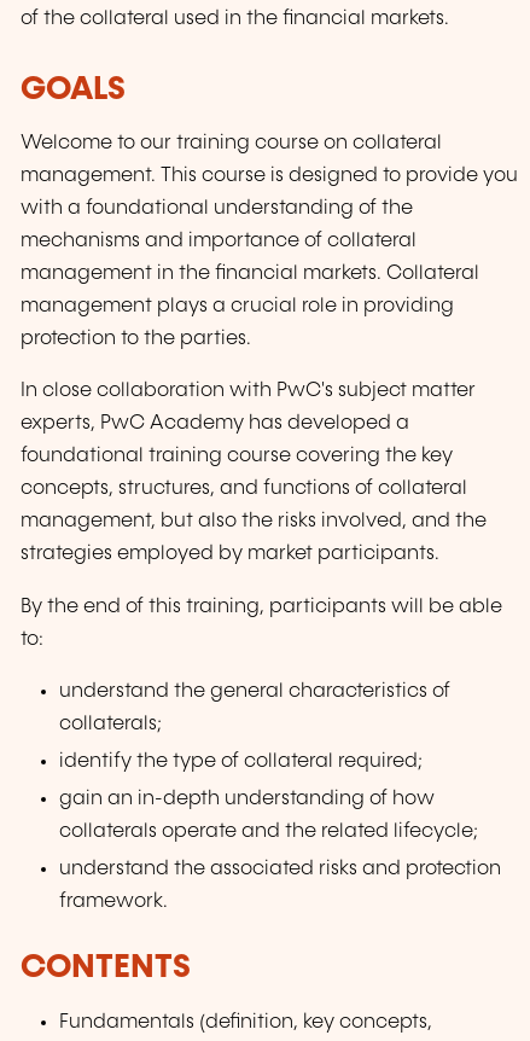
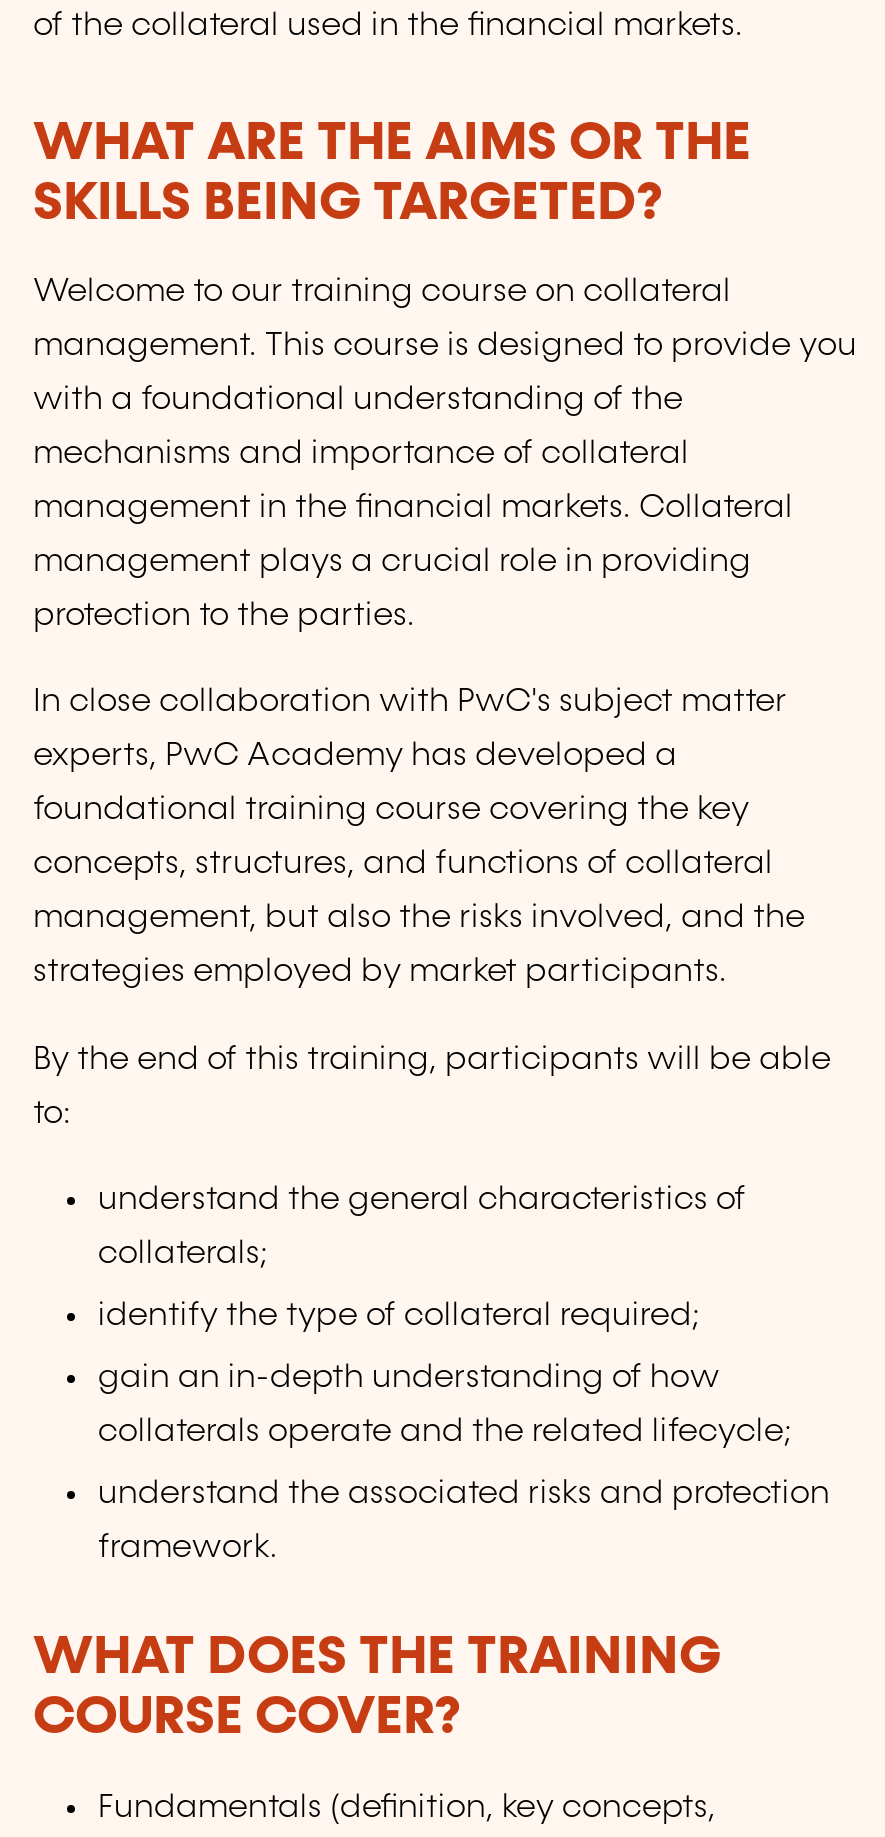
[21,73,126,106] GOALS -> [33,117,751,231] WHAT ARE THE AIMS OR THE | SKILLS BEING TARGETED?
[21,952,191,984] CONTENTS -> [33,1631,721,1745] WHAT DOES THE TRAINING | COURSE COVER?

